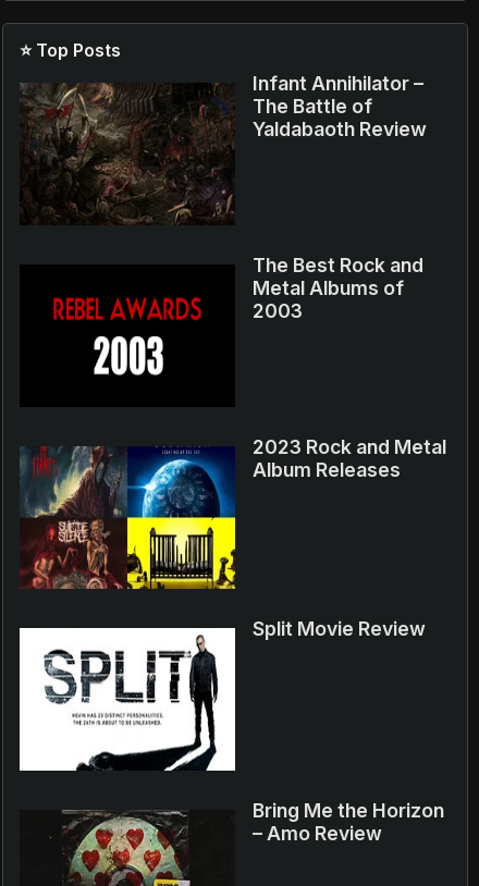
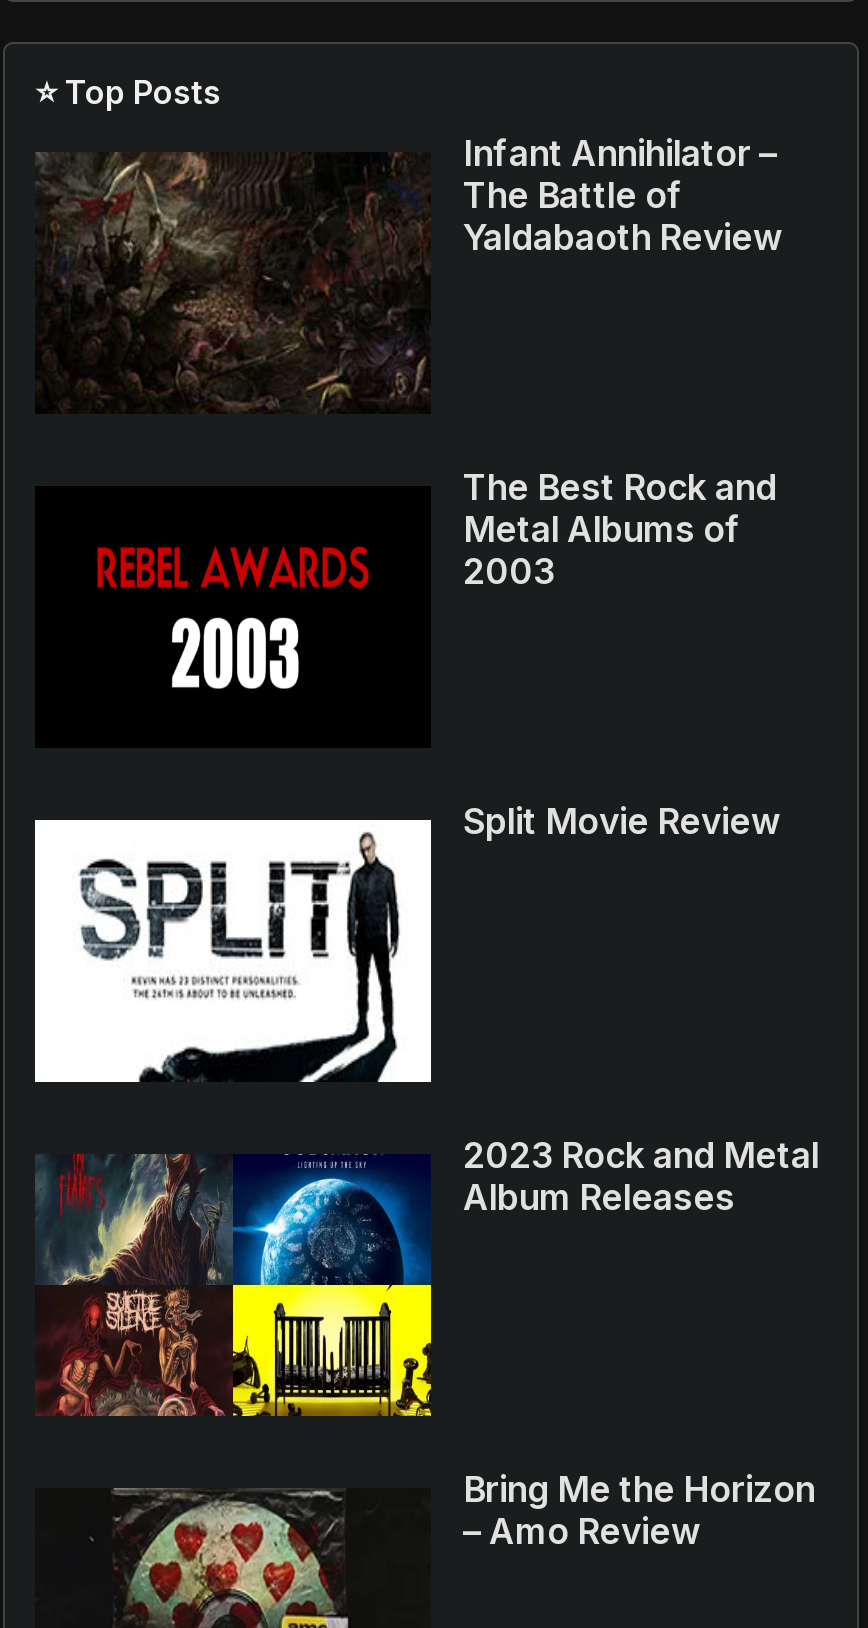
moved [19,435,446,591] -> [33,1134,819,1420]: [image] | 2023 Rock and Metal | Album Releases
moved [19,617,426,772] -> [33,800,781,1084]: [image] | Split Movie Review

